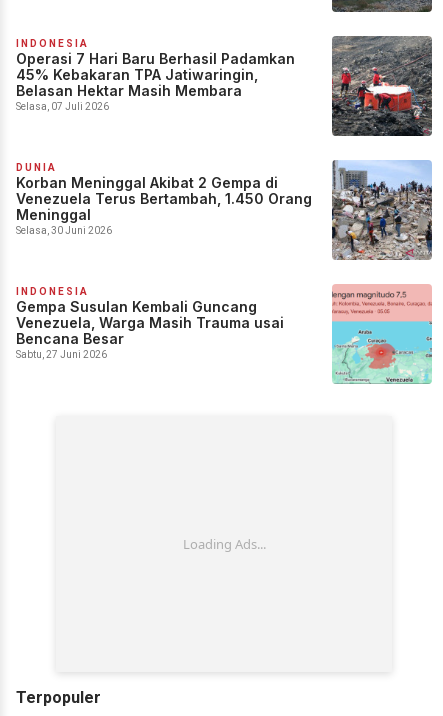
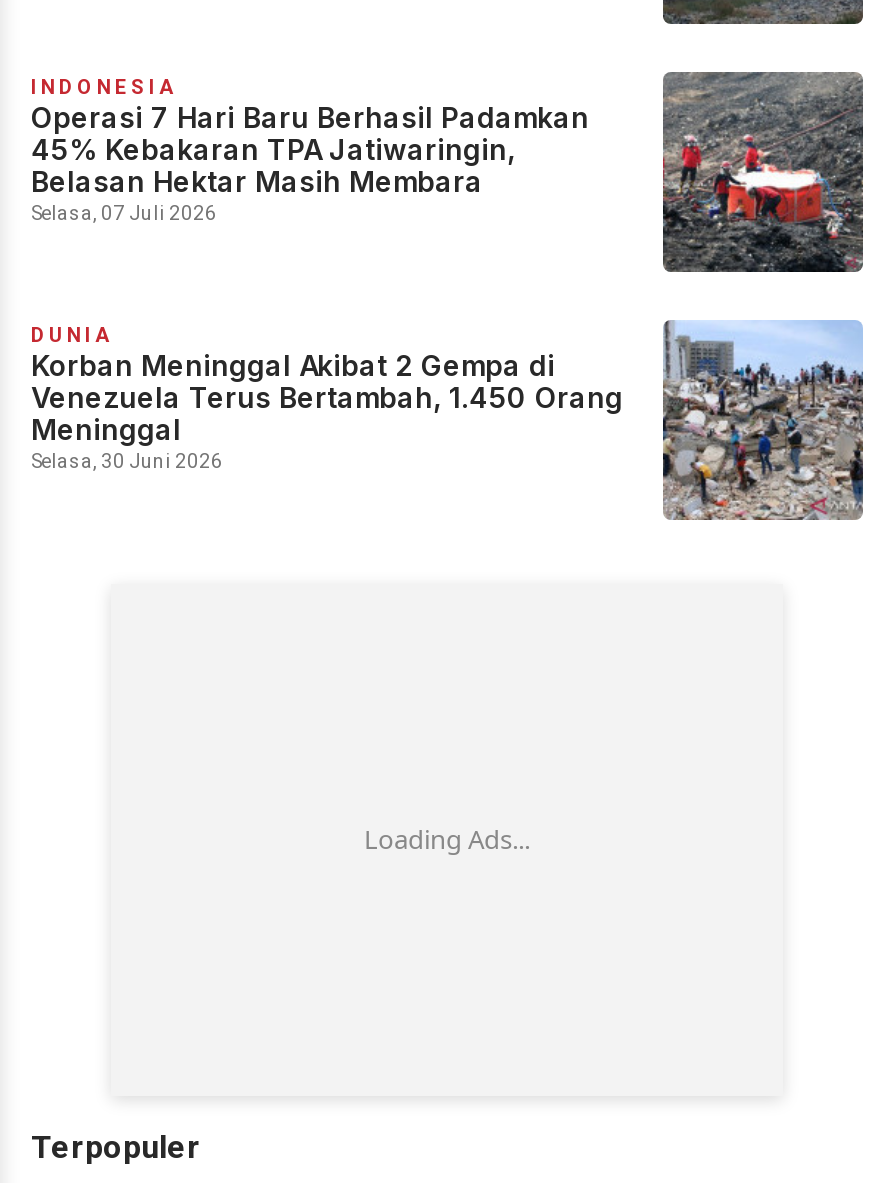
[16,286,284,360] INDONESIA | Gempa Susulan Kembali Guncang | Venezuela, Warga Masih Trauma usai | Bencana Besar | Sabtu, 27 Juni 2026 -> none
[331,284,433,384] [image] -> none

